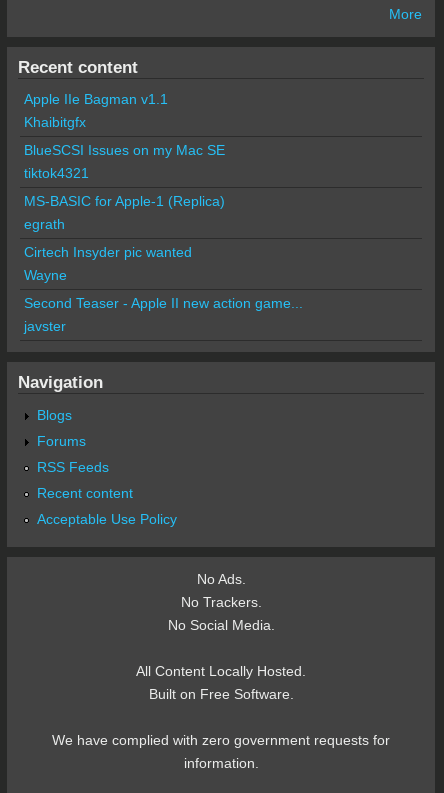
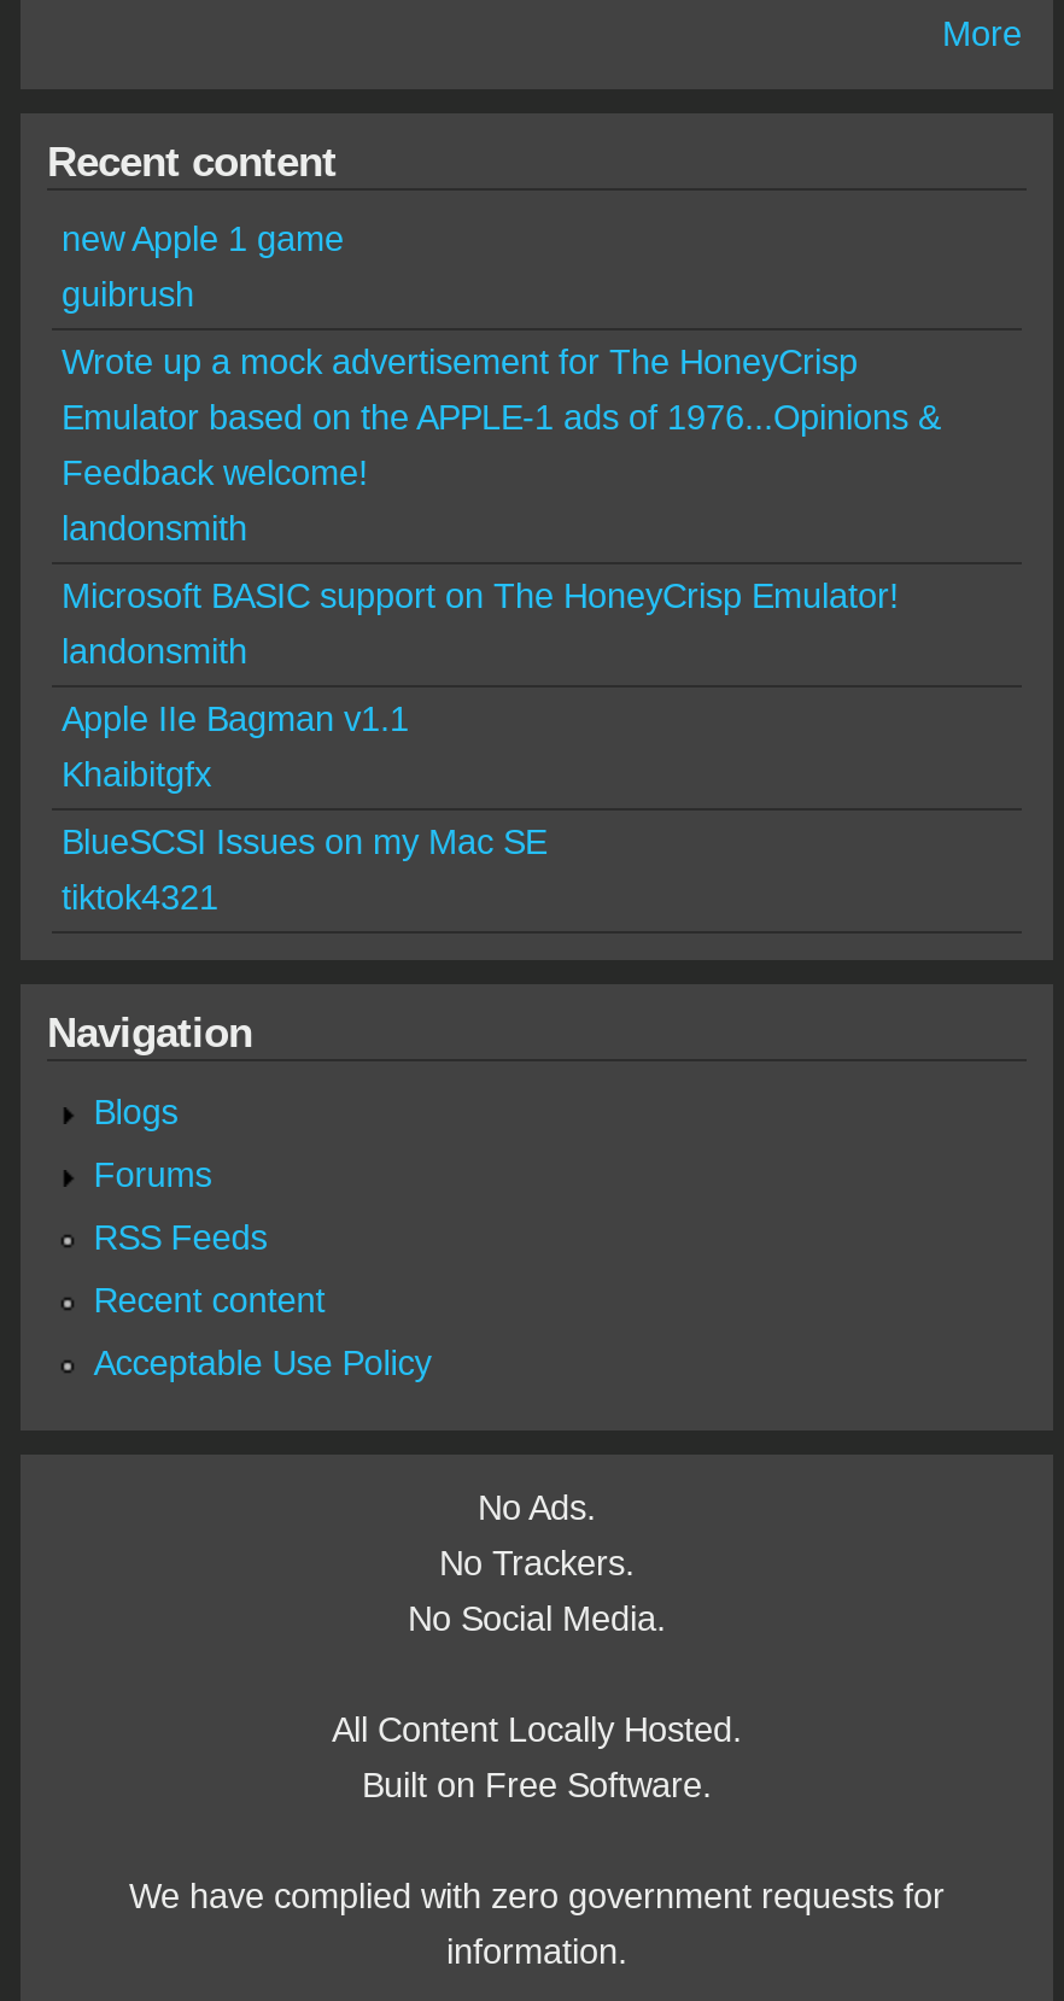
none -> [62,220,940,671] new Apple 1 game | guibrush | Wrote up a mock advertisement for The HoneyCrisp | Emulator based on the APPLE-1 ads of 1976...Opinions & | Feedback welcome! | landonsmith | Microsoft BASIC support on The HoneyCrisp Emulator! | landonsmith
moved [24,91,225,181] -> [62,700,546,917]: Apple IIe Bagman v1.1 | Khaibitgfx | BlueSCSI Issues on my Mac SE | tiktok4321
[24,193,303,334] MS-BASIC for Apple-1 (Replica) | egrath | Cirtech Insyder pic wanted | Wayne | Second Teaser - Apple II new action game... | javster -> none

